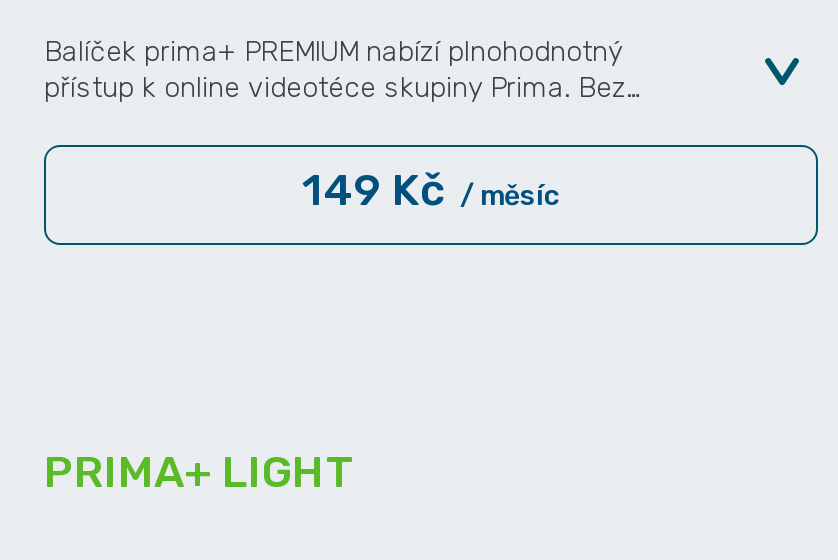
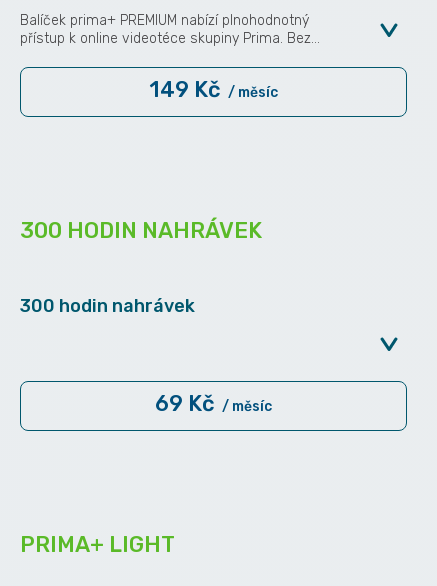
none -> [20,217,262,317] 300 HODIN NAHRÁVEK | 300 hodin nahrávek
none -> [155,390,272,417] 69 Kč / měsíc

